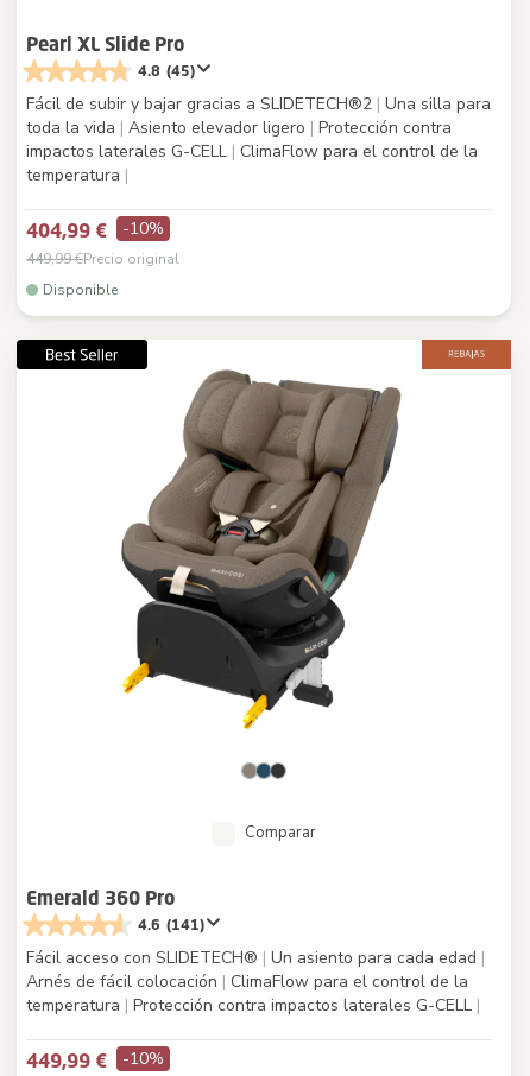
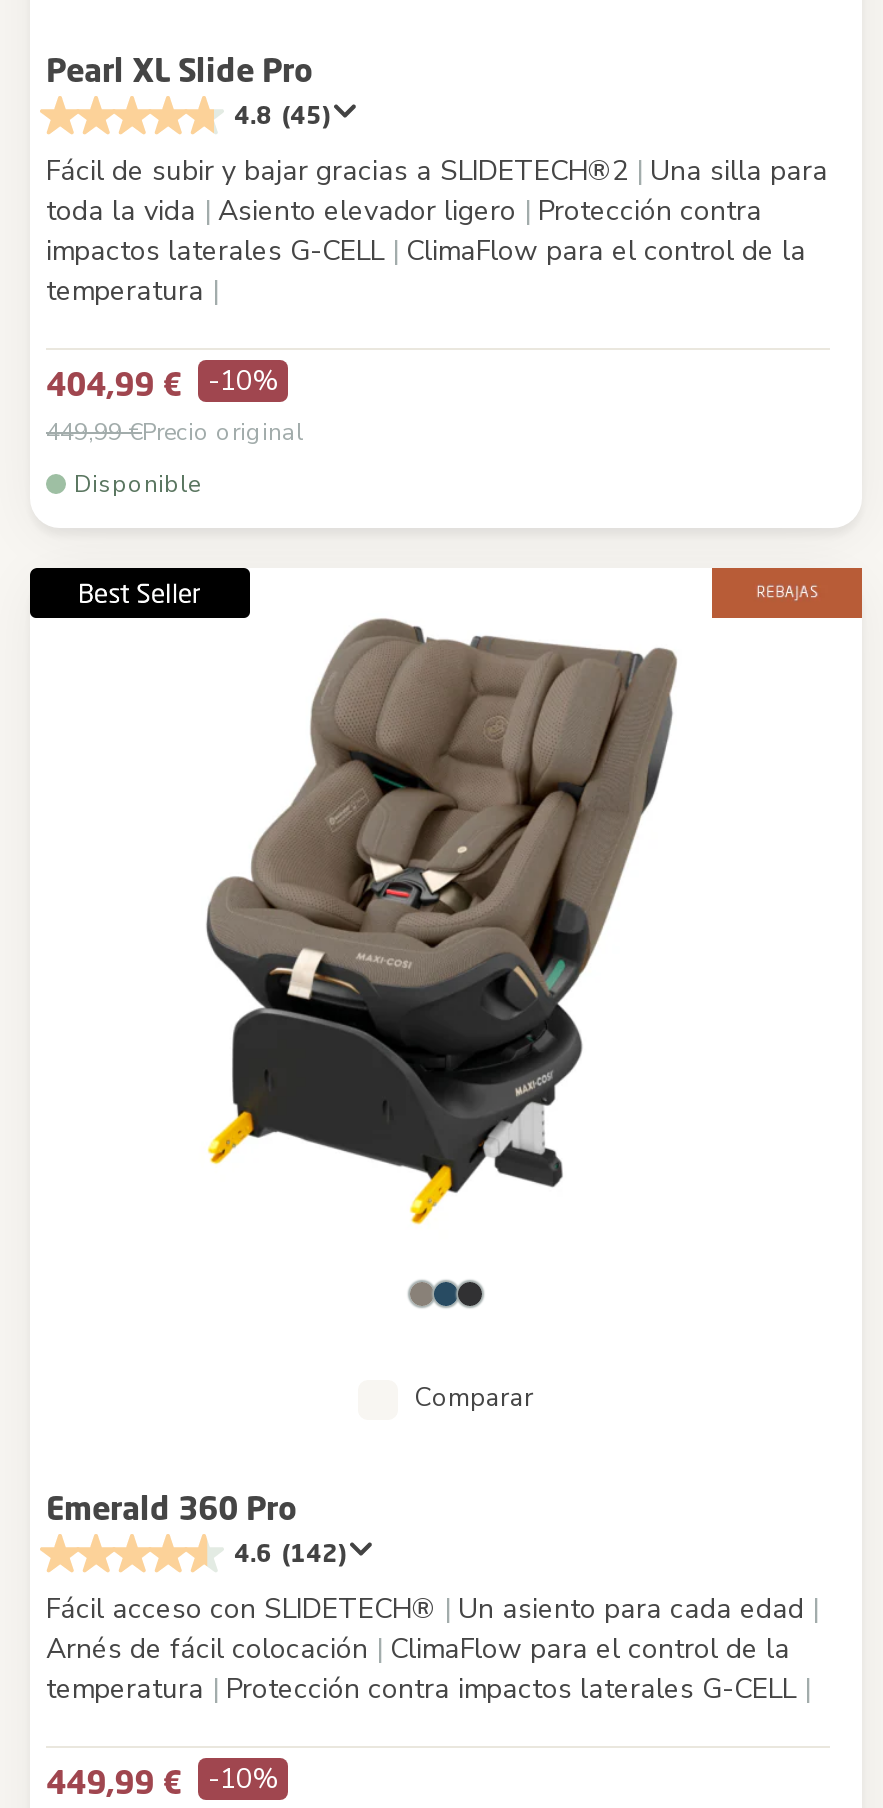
[138,915,204,933] 4.6 (141) -> [234,1537,346,1567] 4.6 (142)

